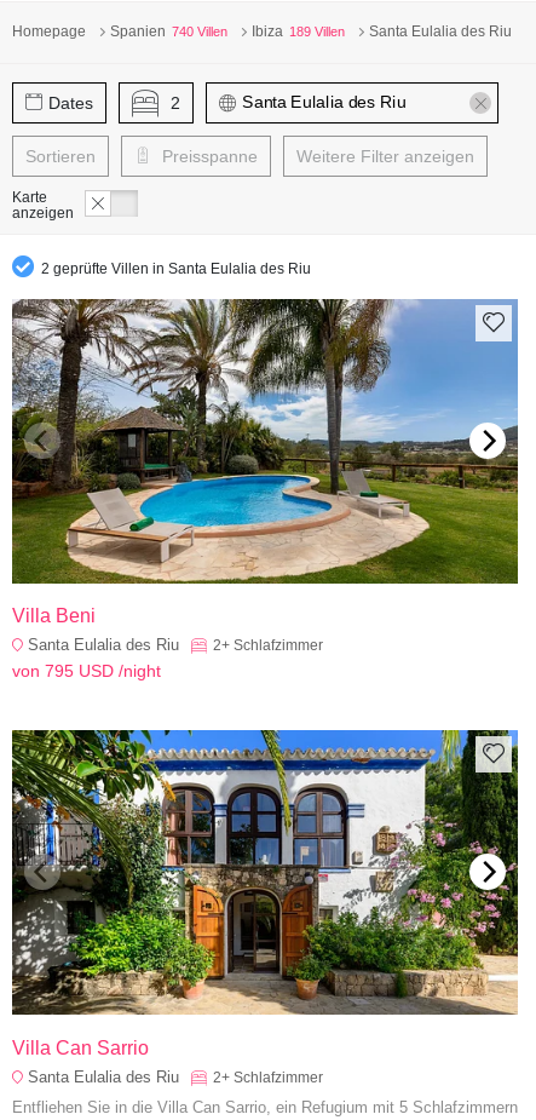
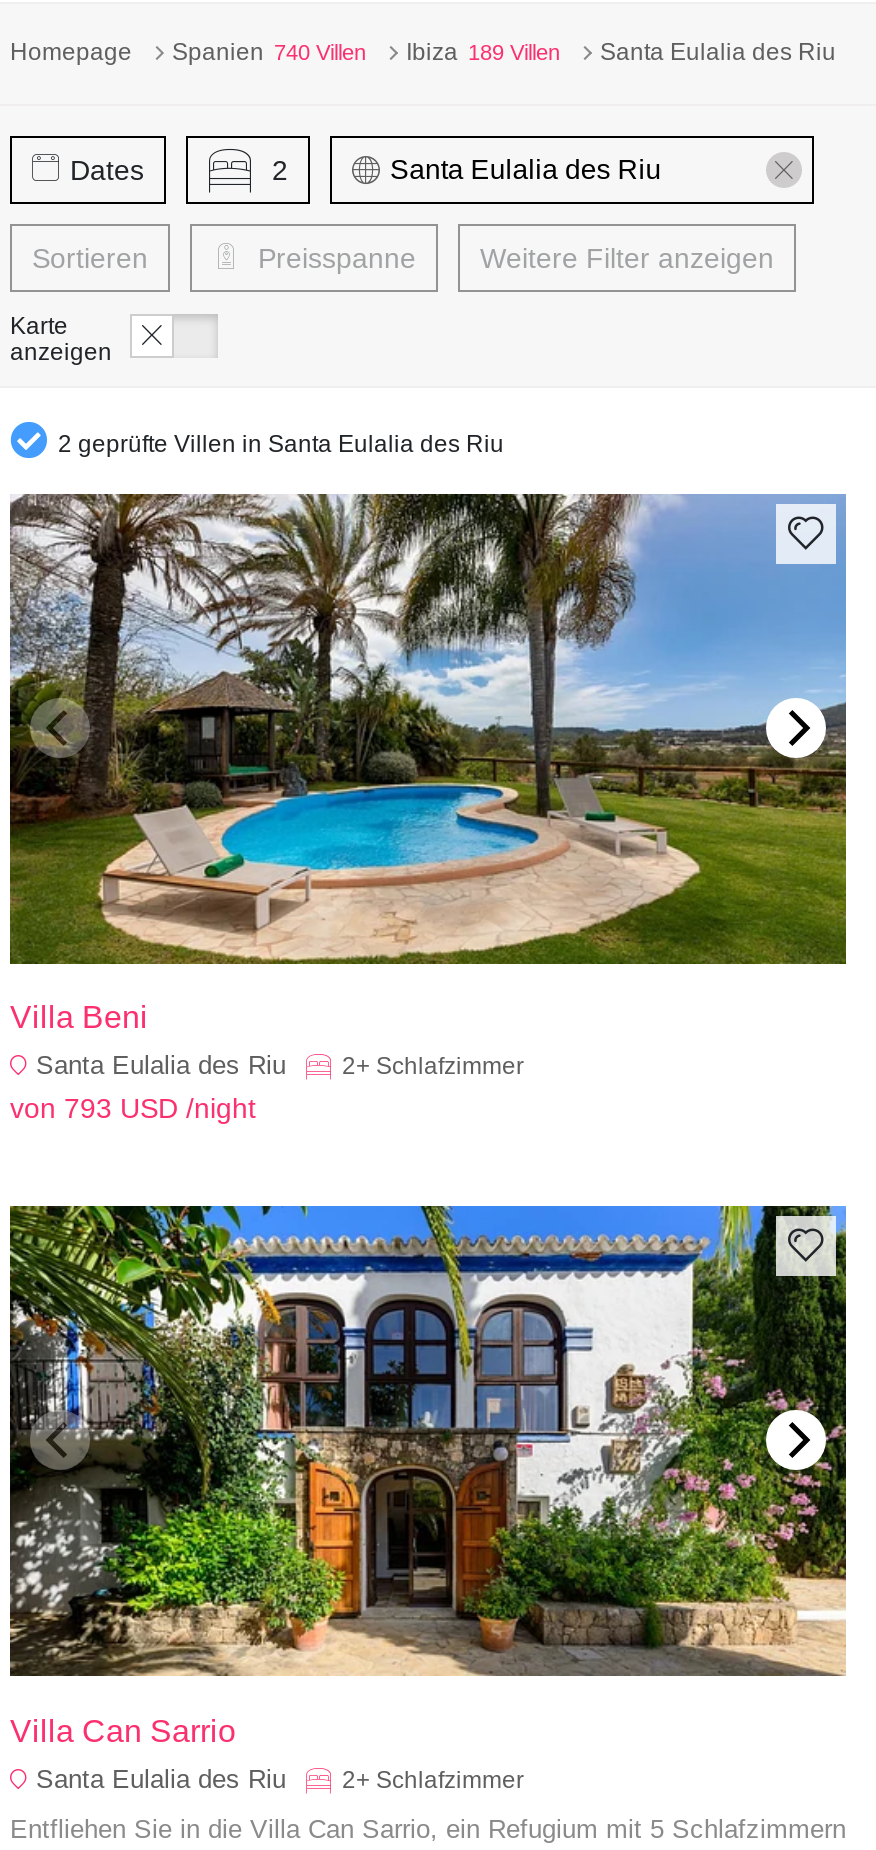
[12,662,161,681] von 795 USD /night -> [10,1093,256,1125] von 793 USD /night

